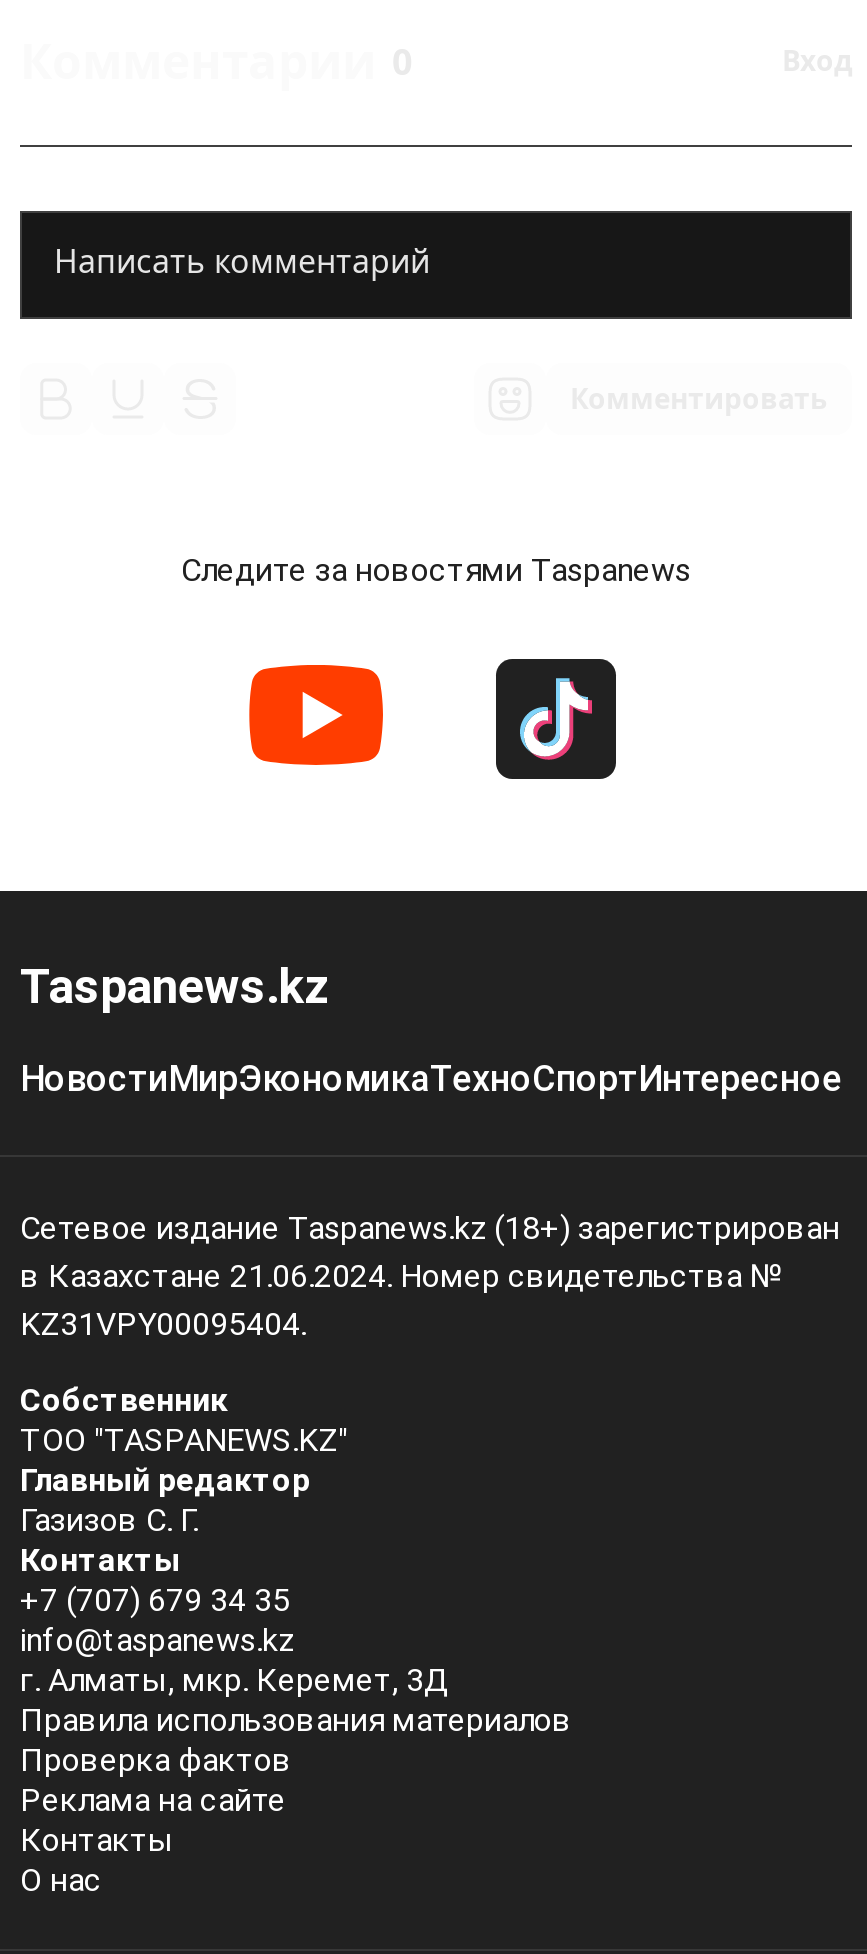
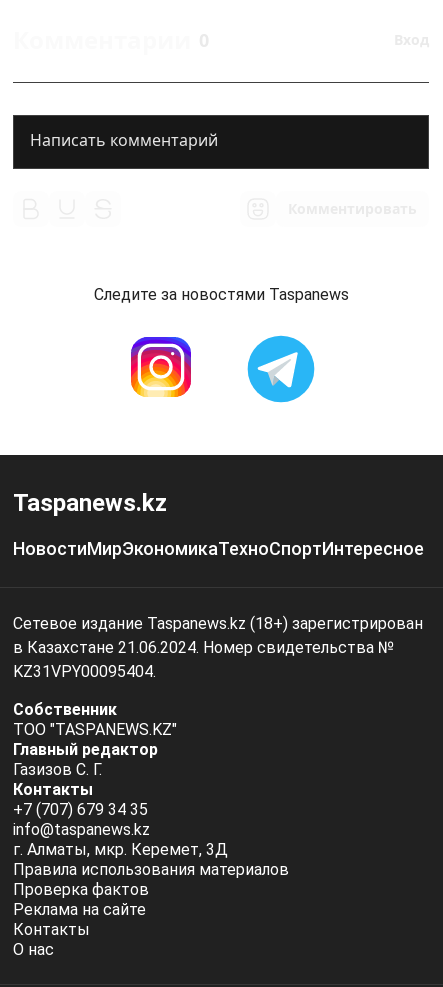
[246,656,386,776] [image] -> [127,336,195,398] [image]
[490,654,622,786] [image] -> [247,335,315,403] [image]

